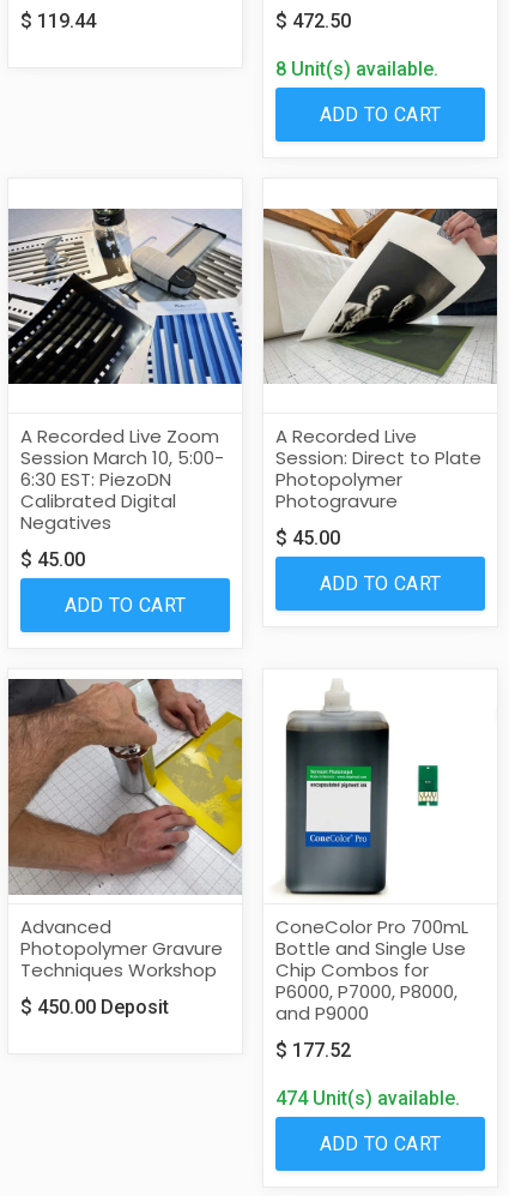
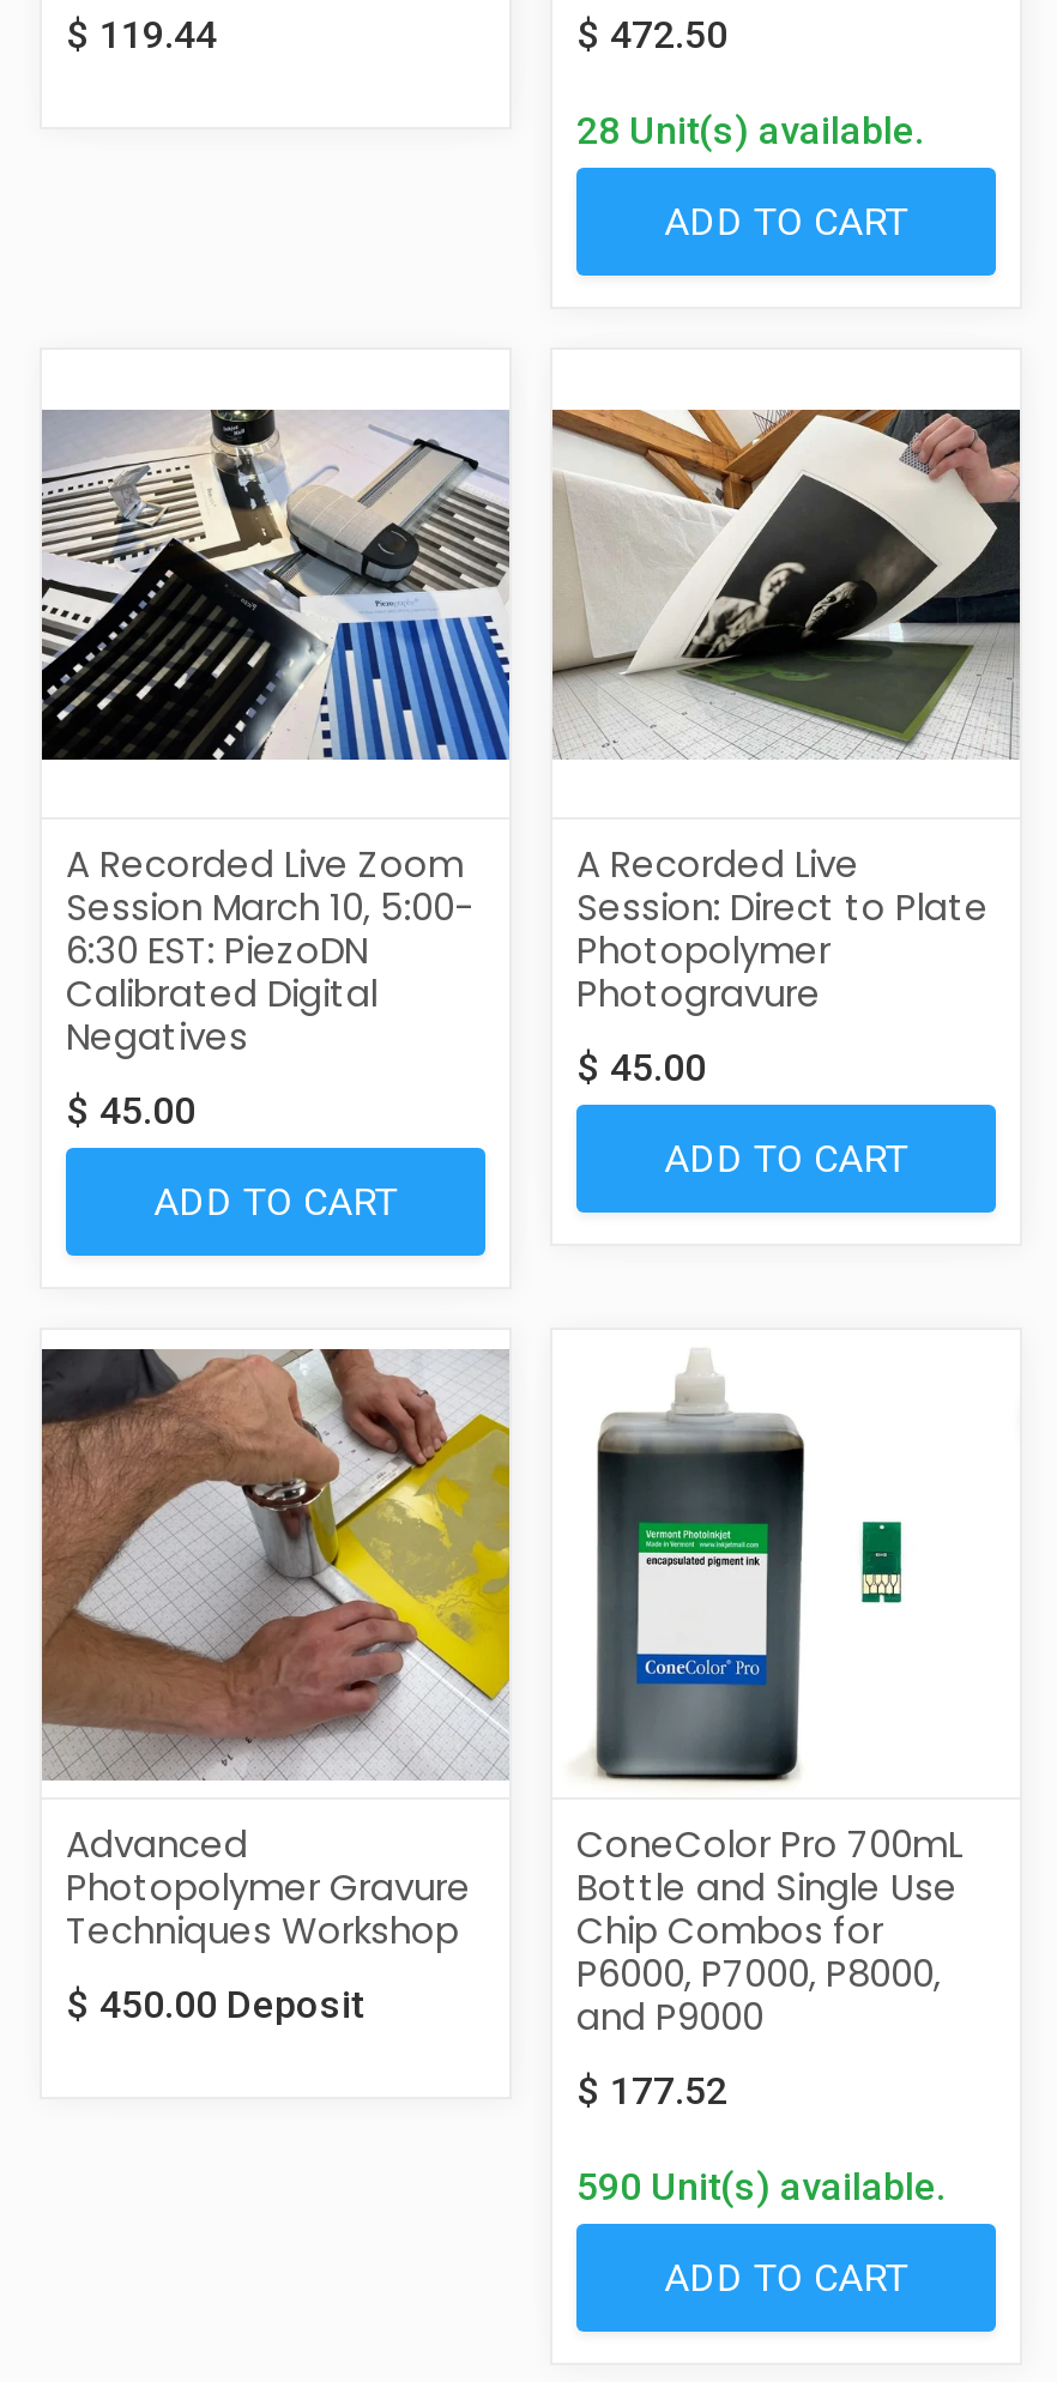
[275,58,438,81] 8 Unit(s) available. -> [576,108,924,154] 28 Unit(s) available.
[275,1087,460,1110] 474 Unit(s) available. -> [576,2164,946,2210] 590 Unit(s) available.

